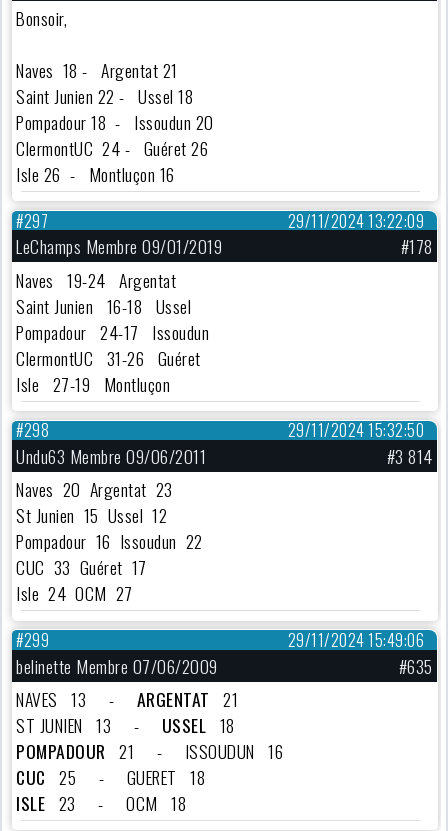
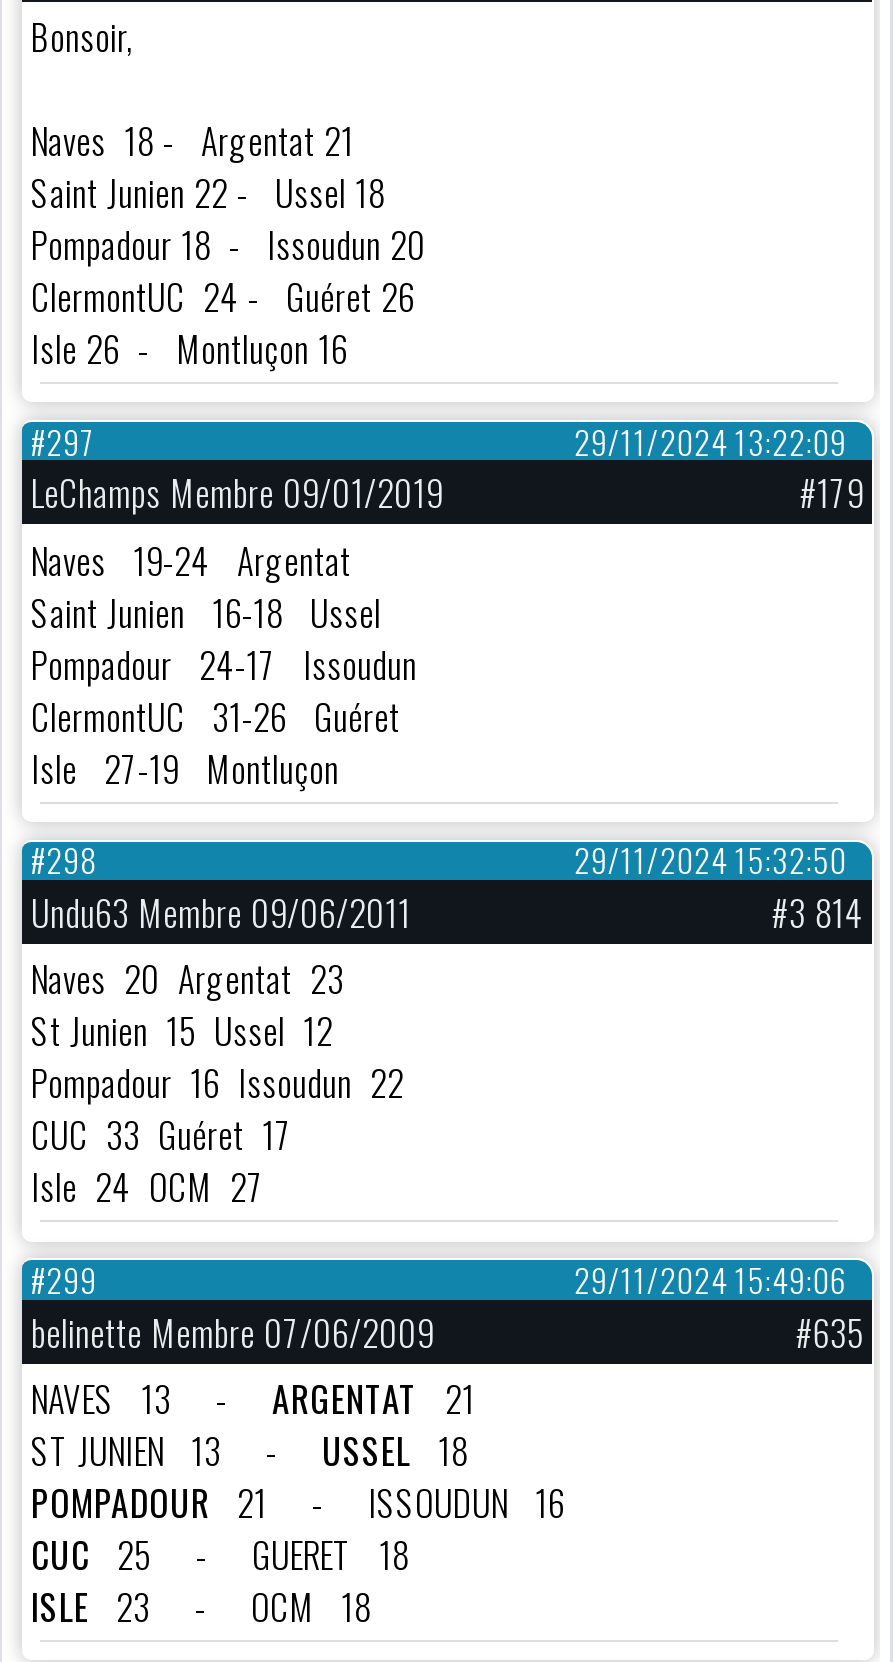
[401,233,433,259] #178 -> [800,467,864,519] #179

